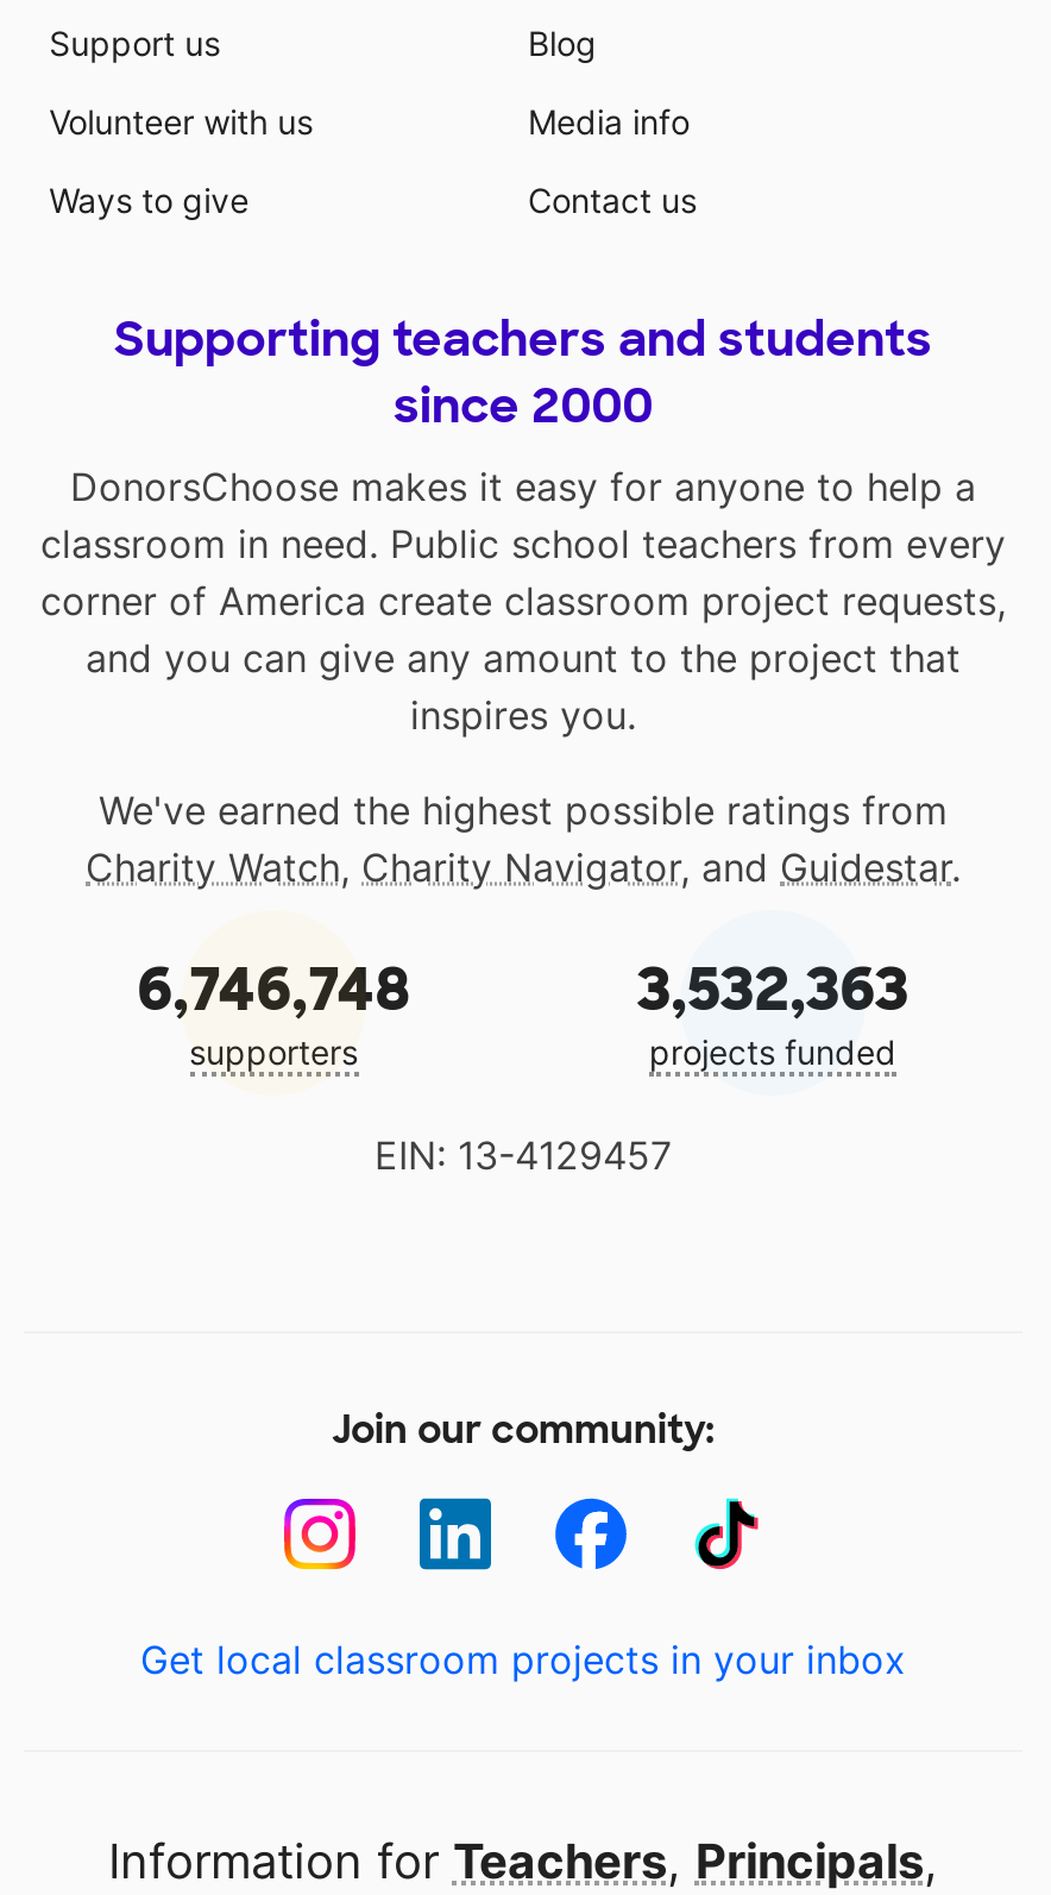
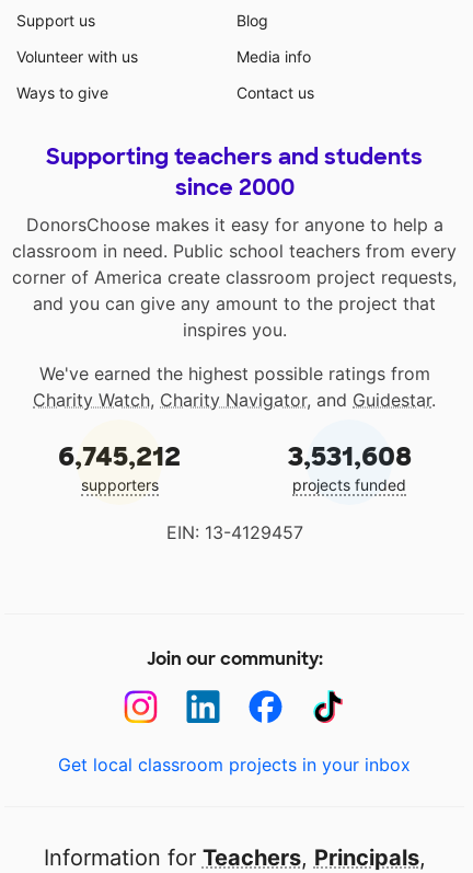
[137,952,410,1026] 6,746,748 -> [58,439,181,473] 6,745,212
[637,952,908,1026] 3,532,363 -> [287,439,411,473] 3,531,608

